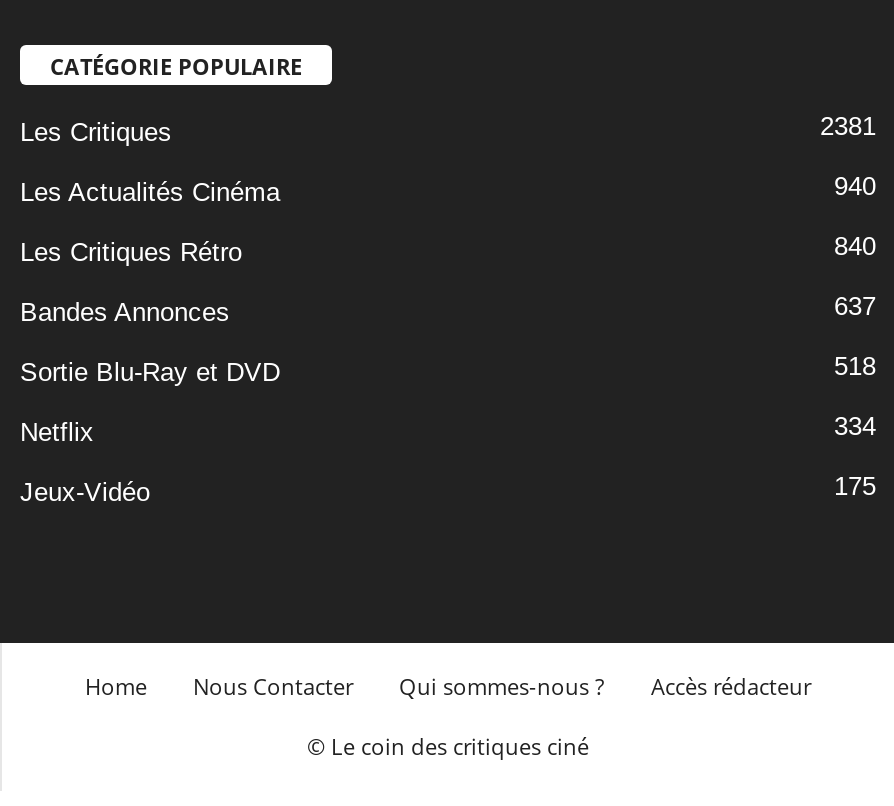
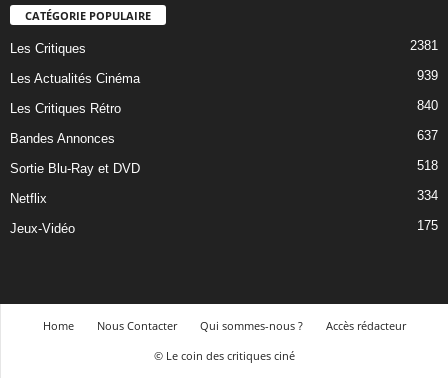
[834,172,876,202] 940 -> [417,68,438,83] 939

